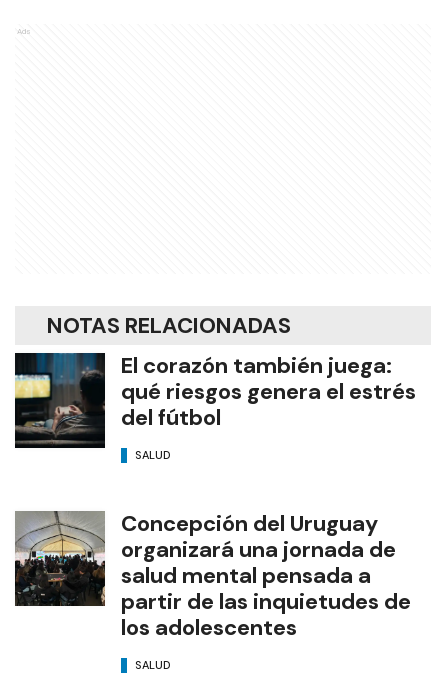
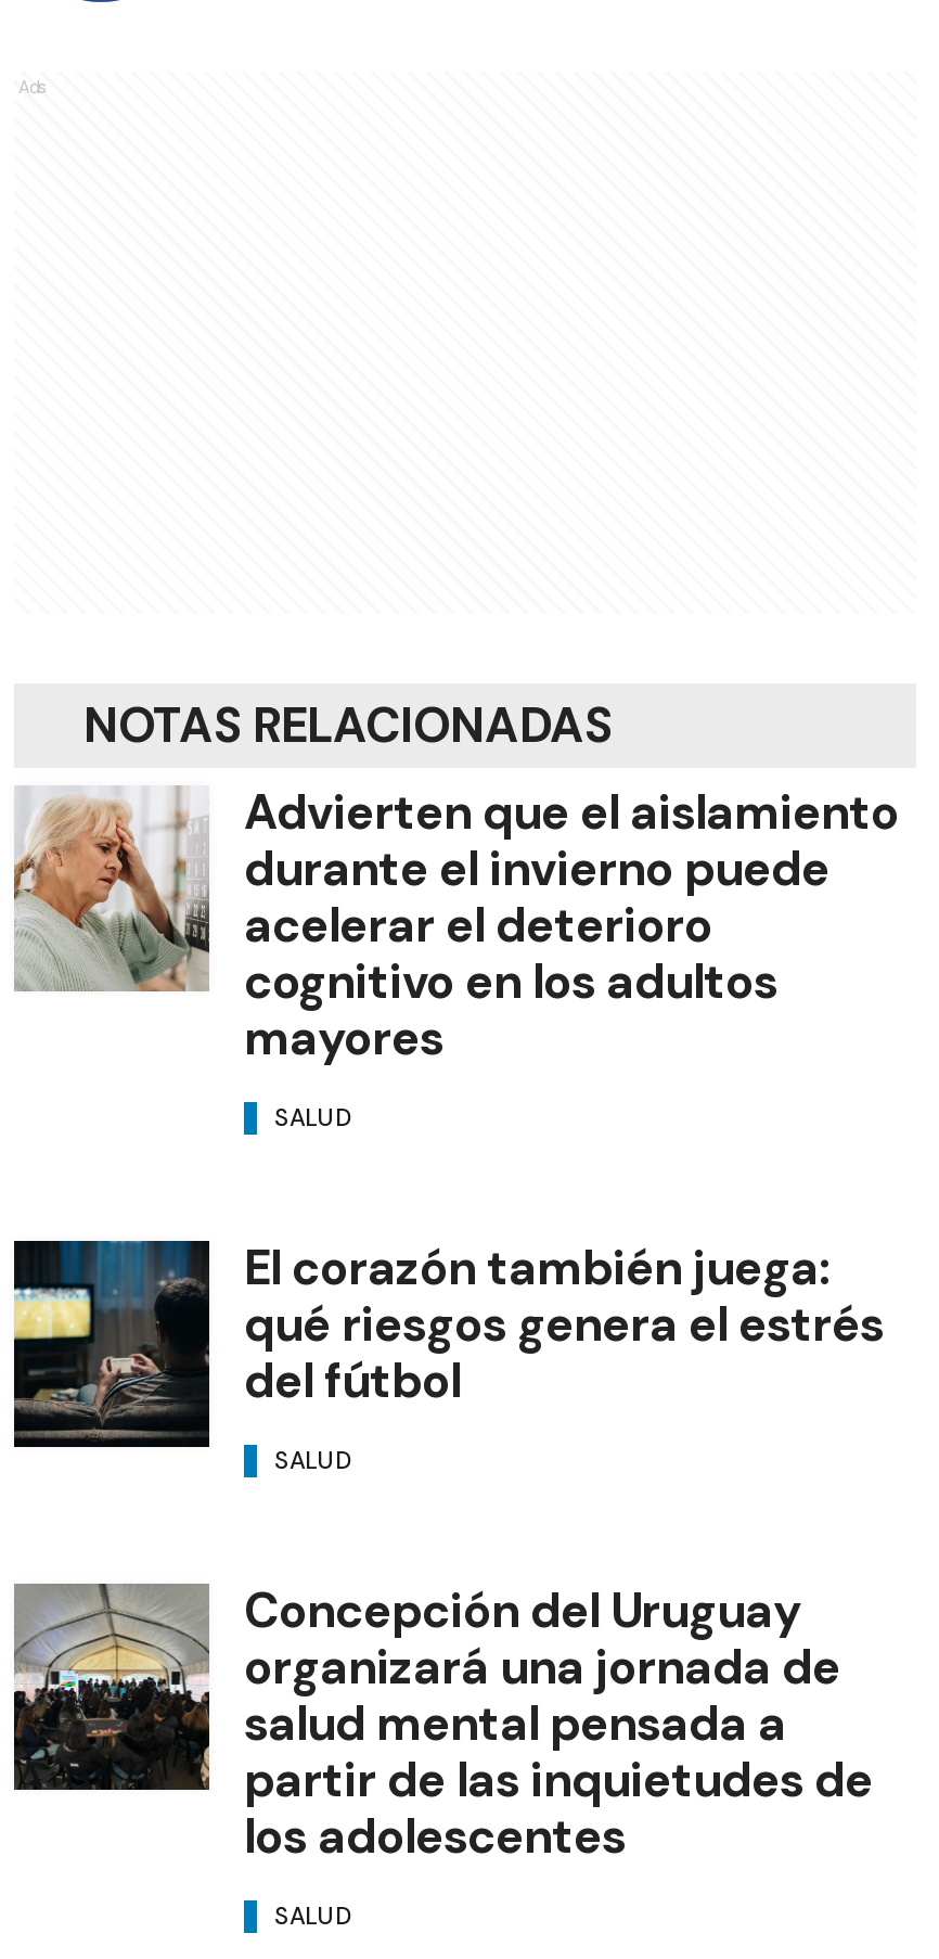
none -> [12,780,899,1132] [image] | Advierten que el aislamiento | durante el invierno puede | acelerar el deterioro | cognitivo en los adultos | mayores | SALUD

